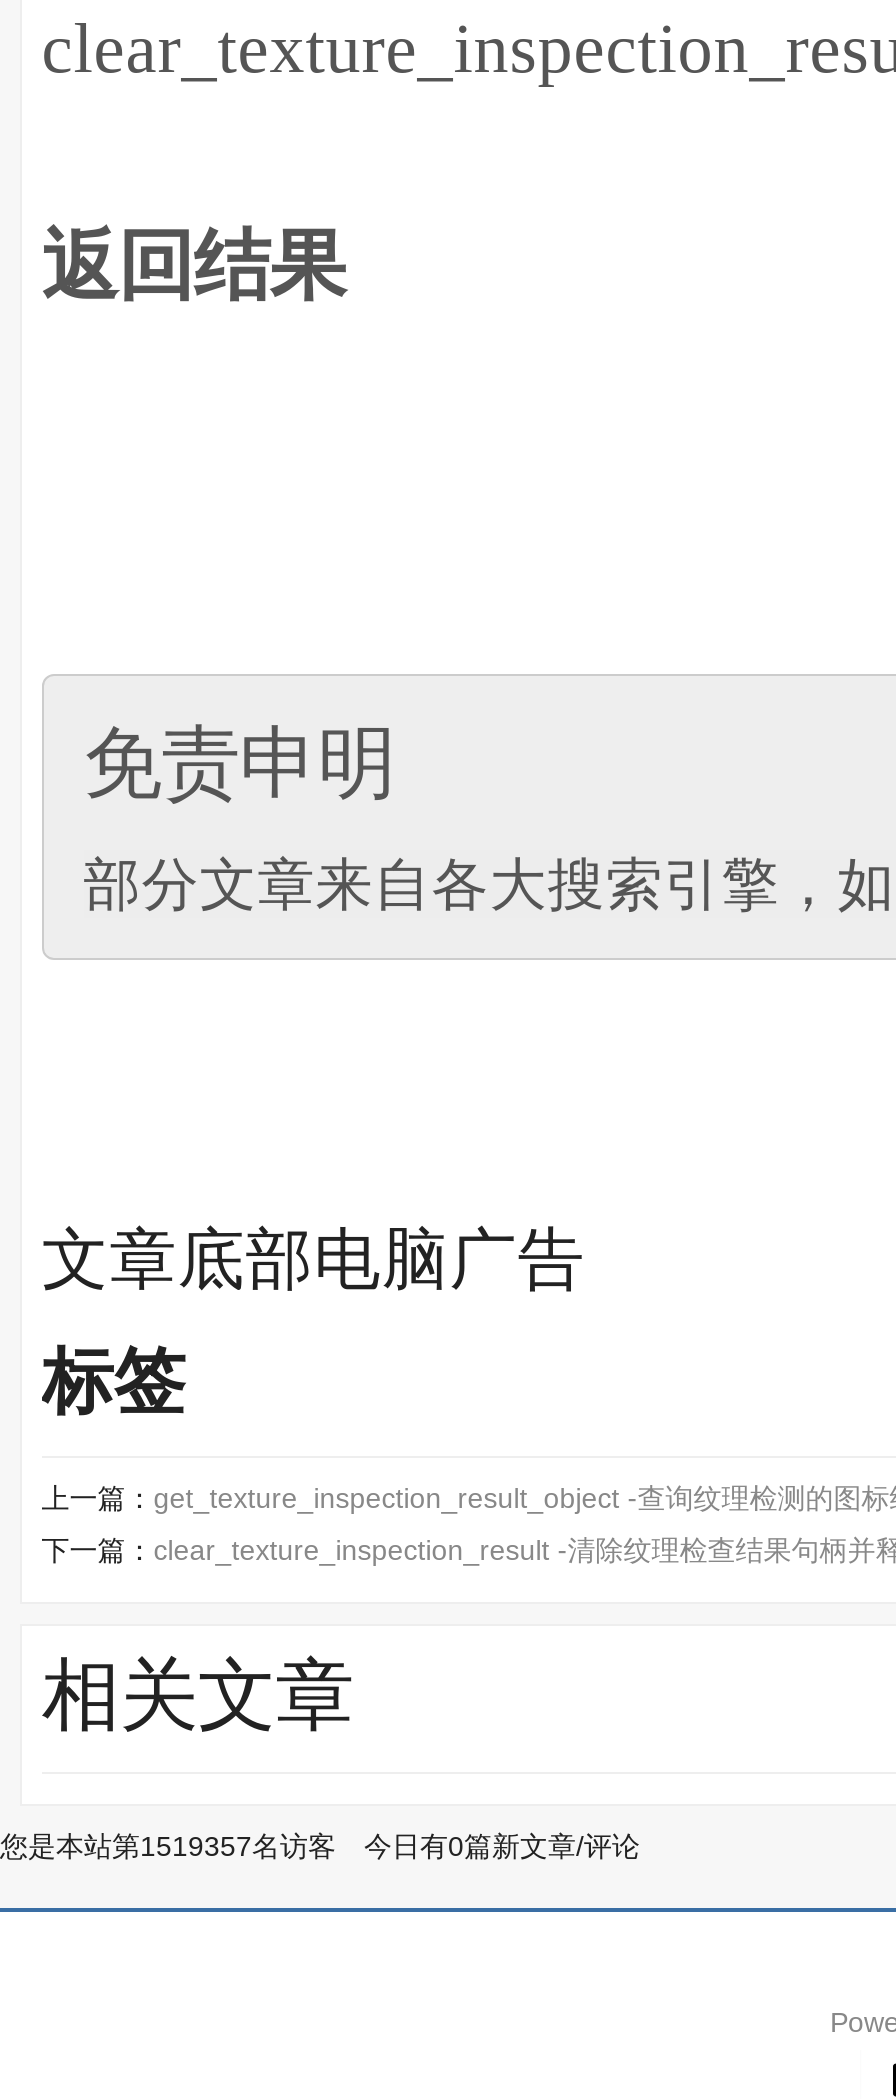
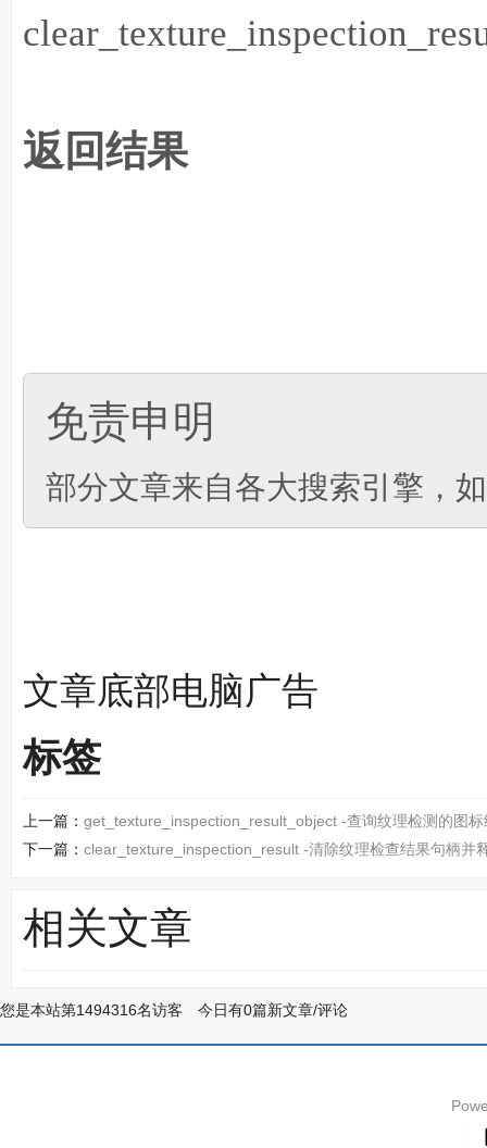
[0,1830,336,1862] 您是本站第1519357名访客 -> [0,1001,183,1019] 您是本站第1494316名访客

